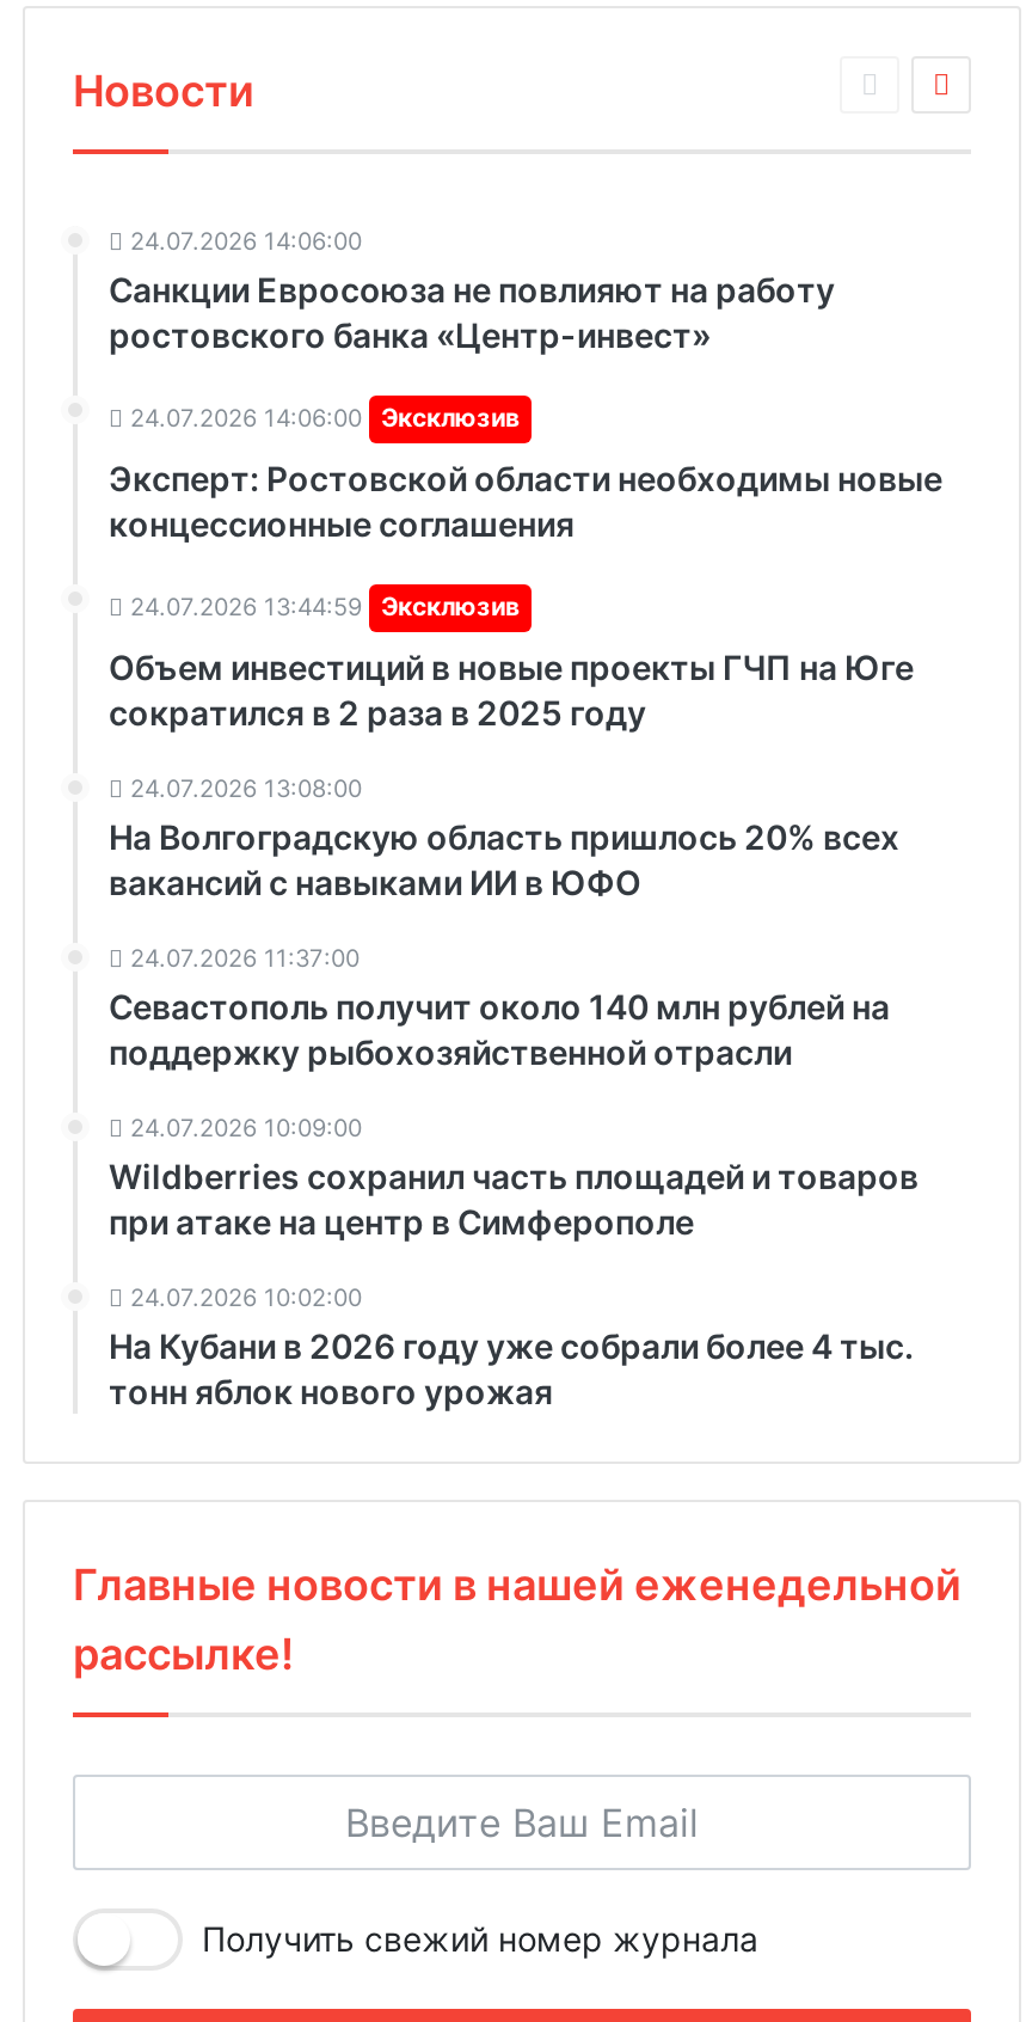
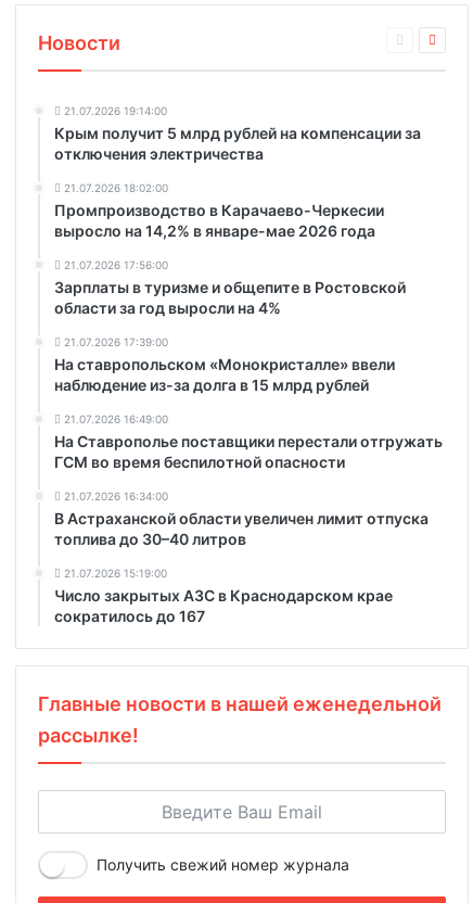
[109,225,942,1410] 24.07.2026 14:06:00 | Санкции Евросоюза не повлияют на работу | ростовского банка «Центр-инвест» | 24.07.2026 14:06:00 | Эксклюзив | Эксперт: Ростовской области необходимы новые | концессионные соглашения | 24.07.2026 13:44:59 | Эксклюзив | Объем инвестиций в новые проекты ГЧП на Юге | сократился в 2 раза в 2025 году | 24.07.2026 13:08:00 | На Волгоградскую область пришлось 20% всех | вакансий с навыками ИИ в ЮФО | 24.07.2026 11:37:00 | Севастополь получит около 140 млн рублей на | поддержку рыбохозяйственной отрасли | 24.07.2026 10:09:00 | Wildberries сохранил часть площадей и товаров | при атаке на центр в Симферополе | 24.07.2026 10:02:00 | На Кубани в 2026 году уже собрали более 4 тыс. | тонн яблок нового урожая -> [54,104,443,625] 21.07.2026 19:14:00 | Крым получит 5 млрд рублей на компенсации за | отключения электричества | 21.07.2026 18:02:00 | Промпроизводство в Карачаево-Черкесии | выросло на 14,2% в январе-мае 2026 года | 21.07.2026 17:56:00 | Зарплаты в туризме и общепите в Ростовской | области за год выросли на 4% | 21.07.2026 17:39:00 | На ставропольском «Монокристалле» ввели | наблюдение из-за долга в 15 млрд рублей | 21.07.2026 16:49:00 | На Ставрополье поставщики перестали отгружать | ГСМ во время беспилотной опасности | 21.07.2026 16:34:00 | В Астраханской области увеличен лимит отпуска | топлива до 30–40 литров | 21.07.2026 15:19:00 | Число закрытых АЗС в Краснодарском крае | сократилось до 167

